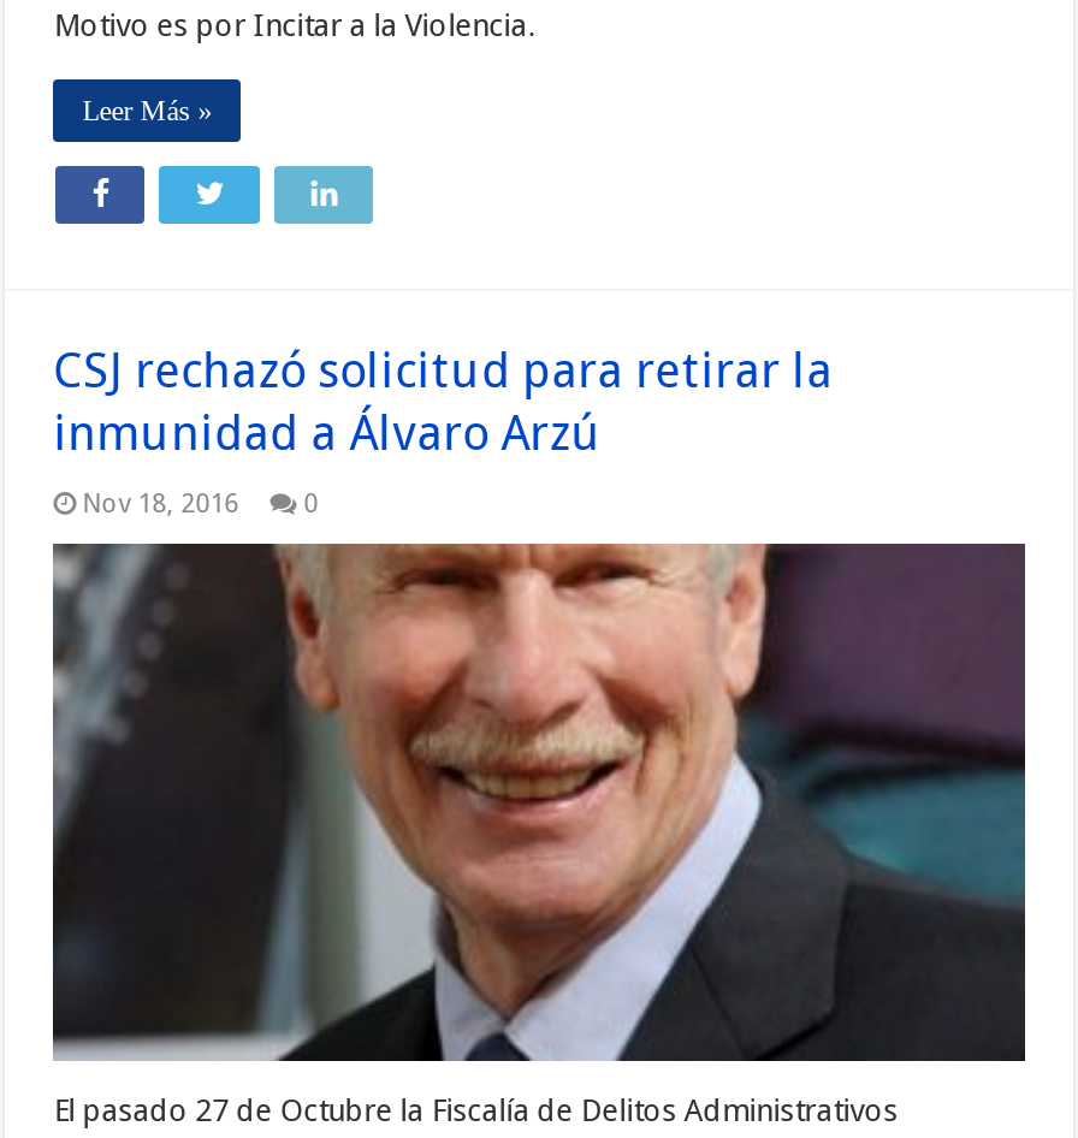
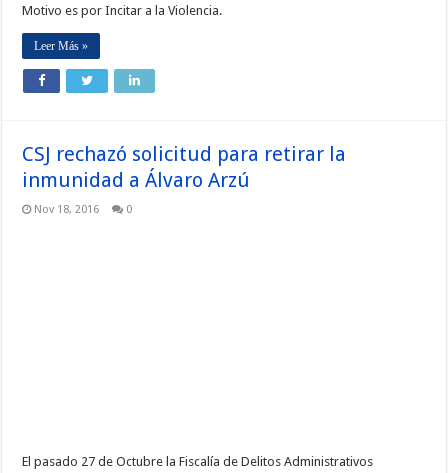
[51,541,1027,1063] [image] -> none

